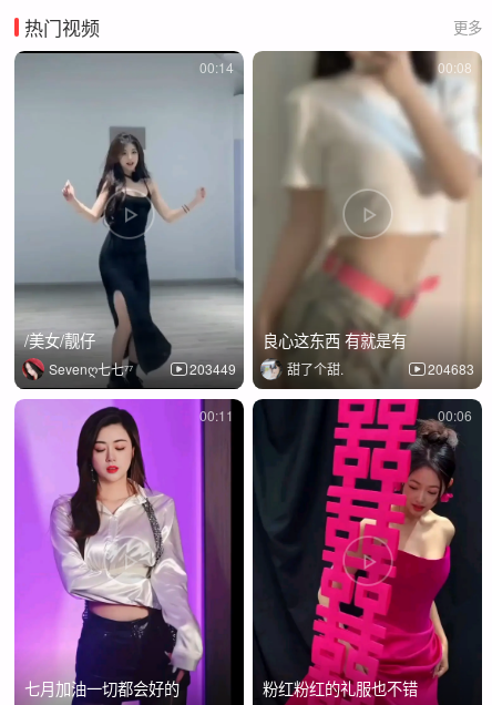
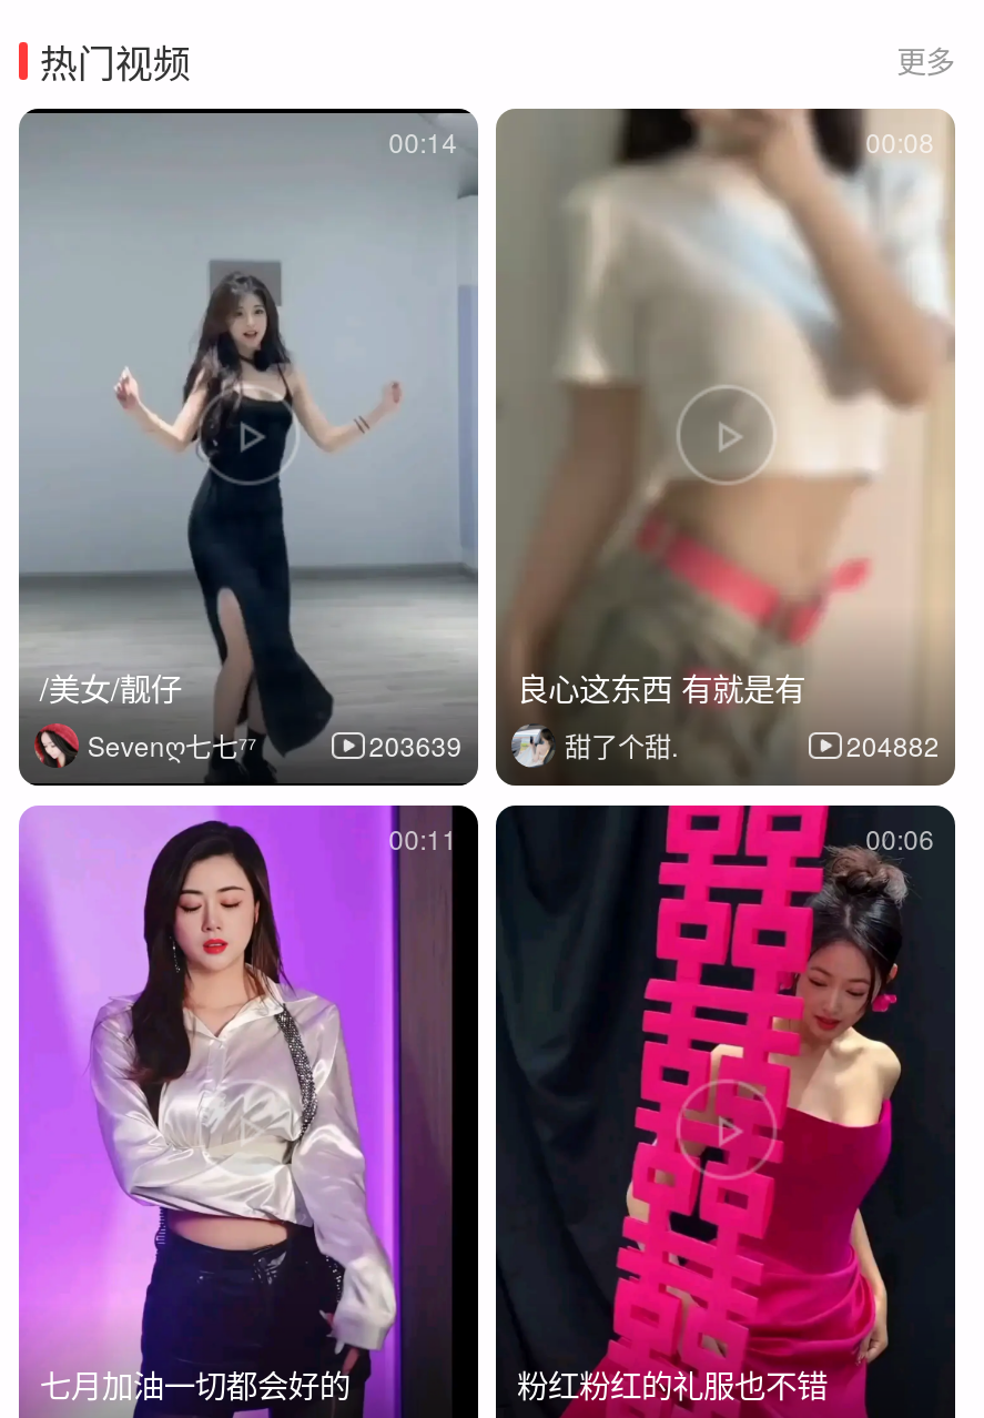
[189,359,236,378] 203449 -> [369,726,462,764] 203639
[428,359,474,378] 204683 -> [846,726,939,764] 204882

